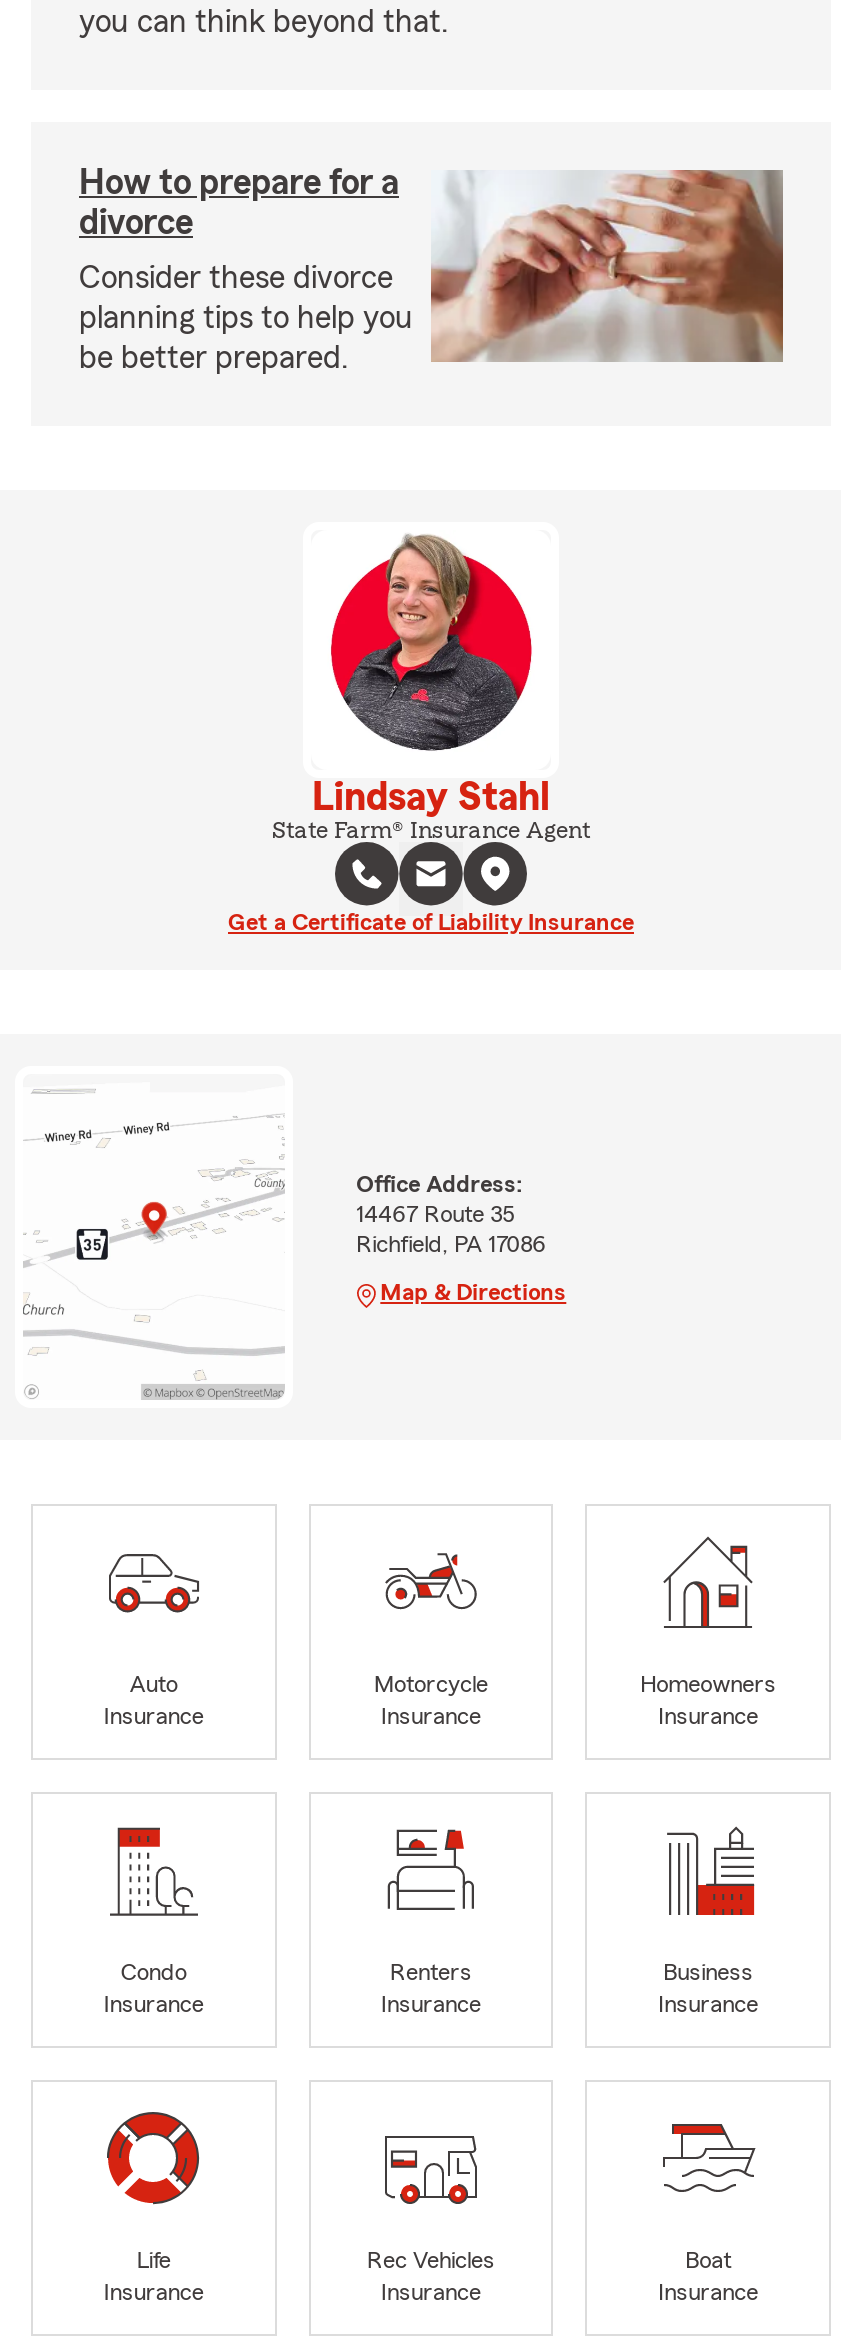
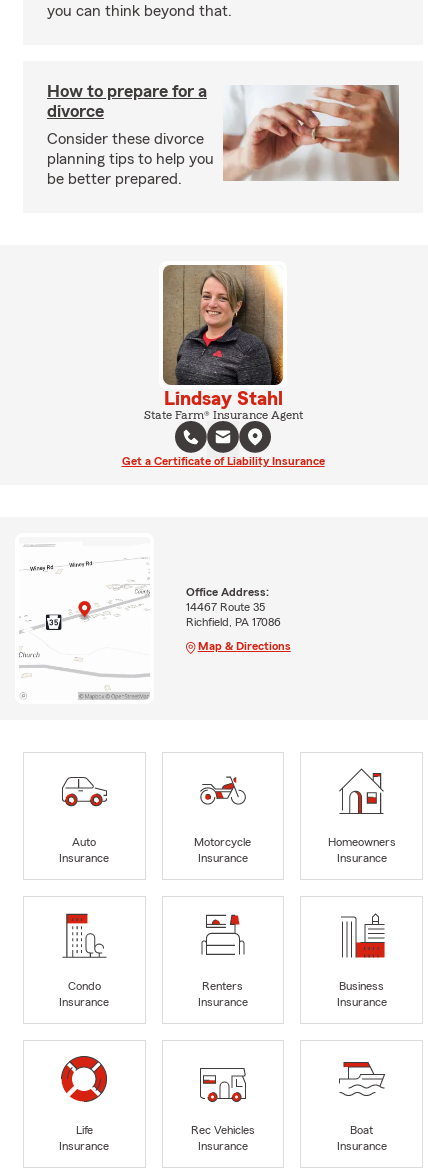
[311,530,551,770] [image] -> [162,264,284,386] [image]

